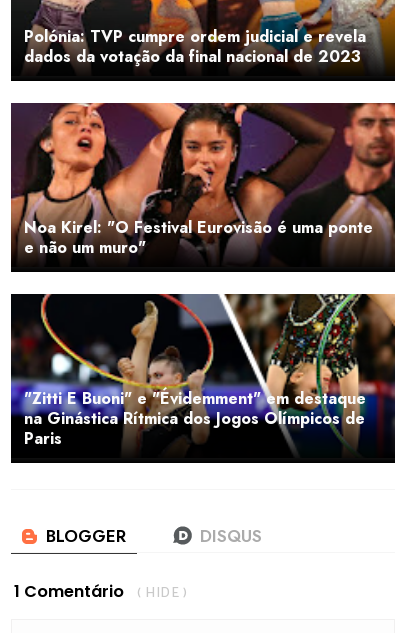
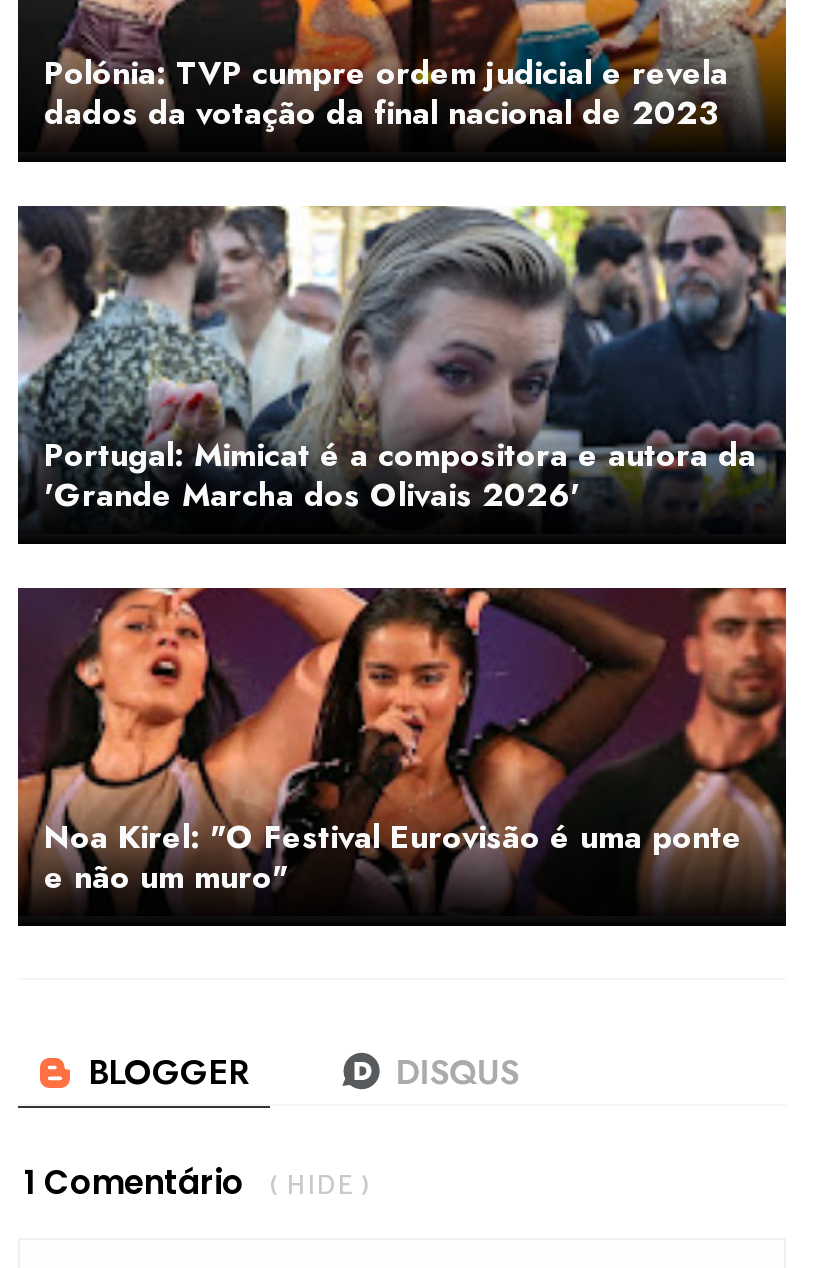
none -> [18,204,786,518] [image] | Portugal: Mimicat é a compositora e autora da | 'Grande Marcha dos Olivais 2026'
moved [10,101,397,266] -> [16,584,790,914]: [image] | Noa Kirel: "O Festival Eurovisão é uma ponte | e não um muro"
[11,293,396,453] [image] | "Zitti E Buoni" e "Évidemment" em destaque | na Ginástica Rítmica dos Jogos Olímpicos de | Paris -> none

